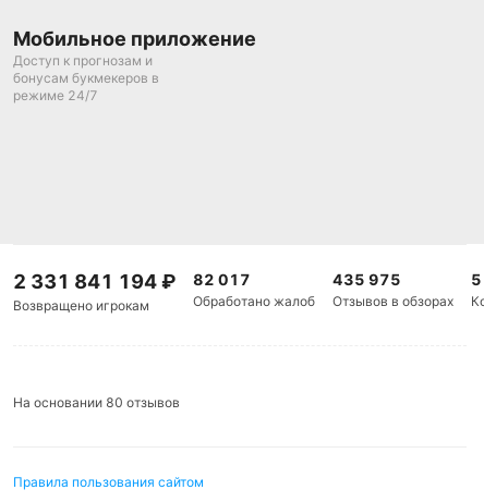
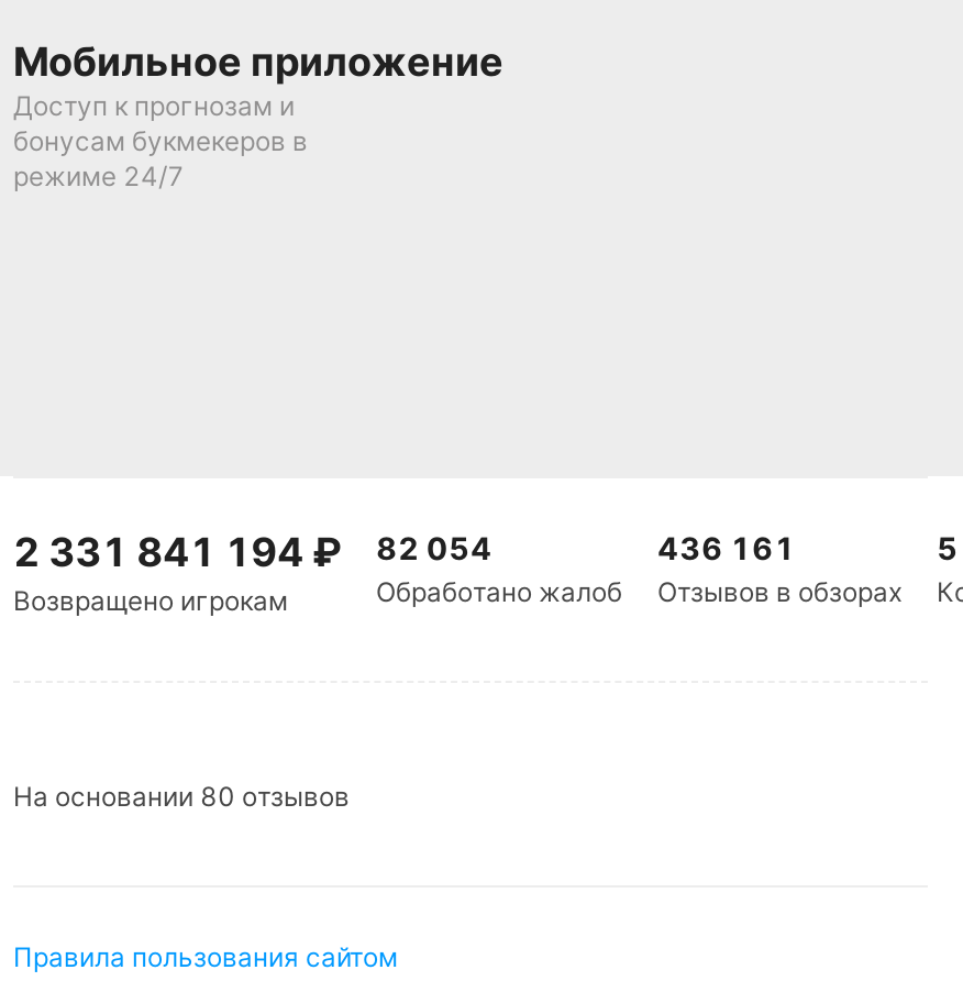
[13,270,251,293] 2 331 841 194 ₽ 82 017 -> [13,529,492,575] 2 331 841 194 ₽ 82 054
[332,270,401,289] 435 975 -> [657,529,796,566] 436 161

